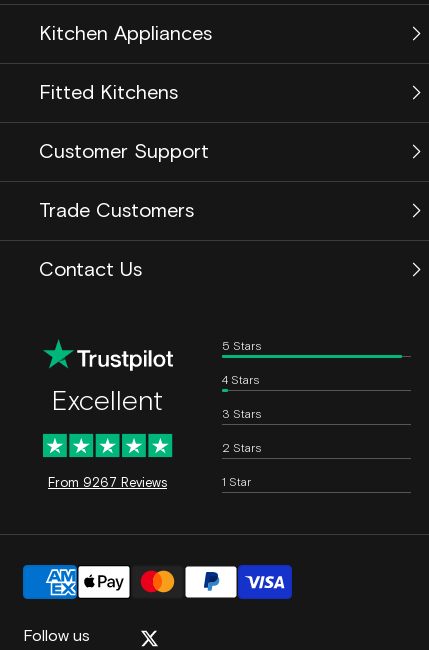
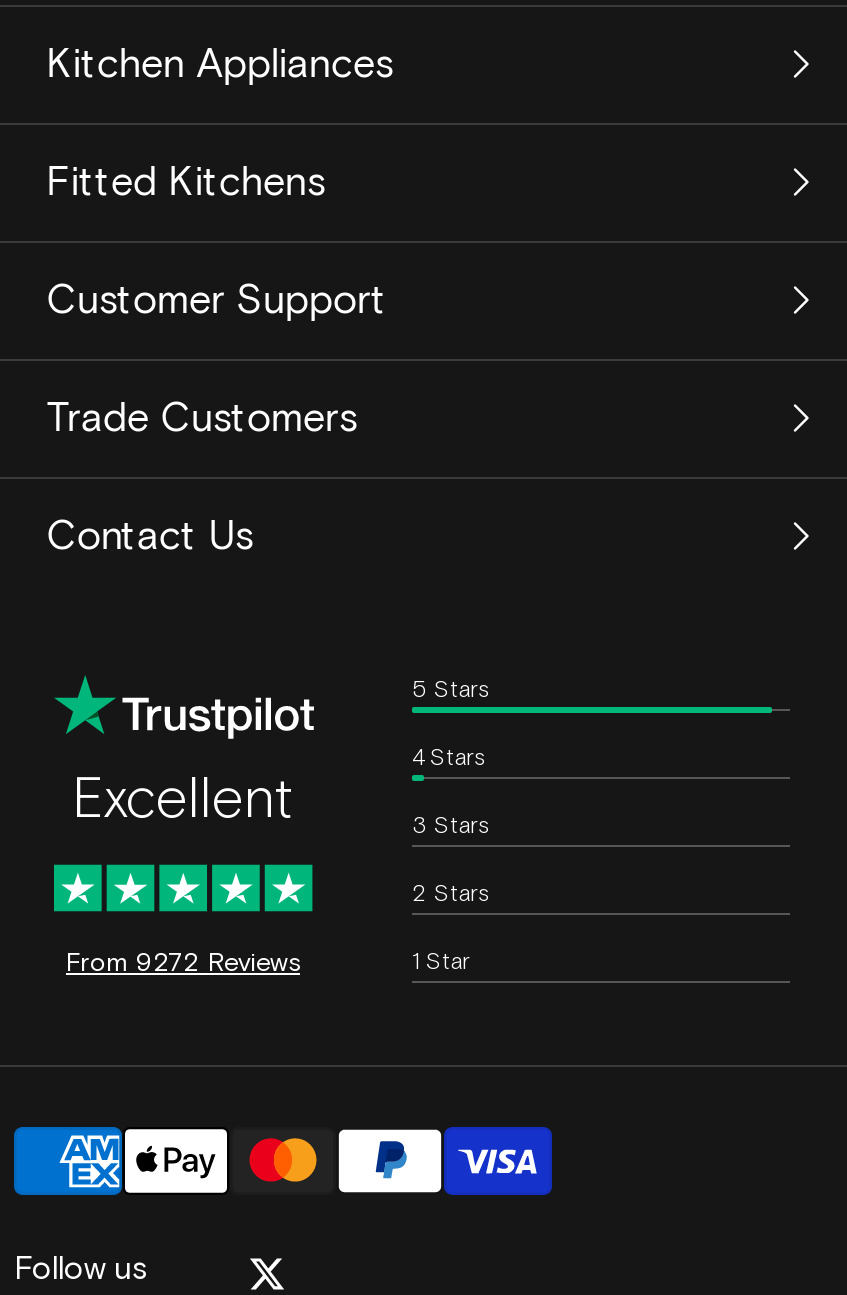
[48,477,167,490] From 9267 Reviews -> [66,951,300,977] From 9272 Reviews

